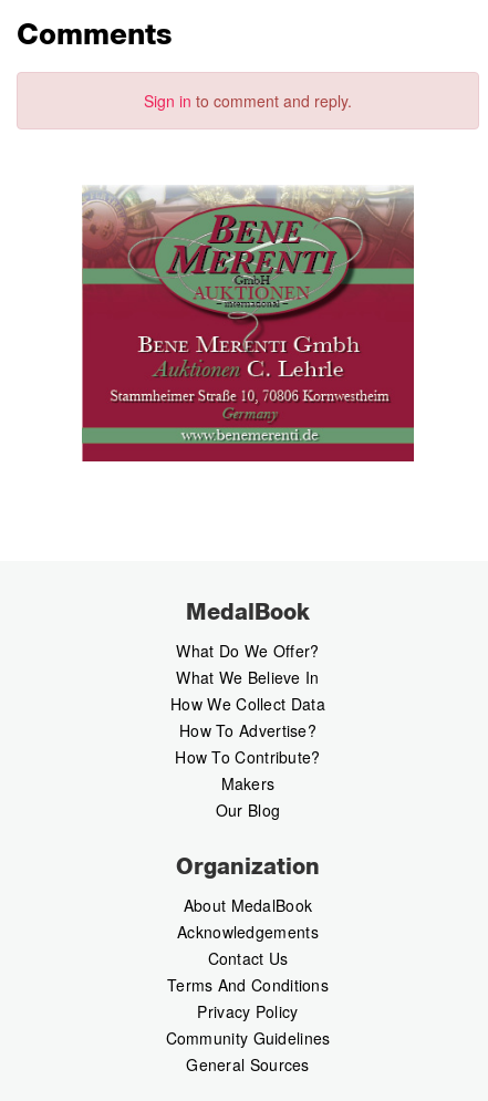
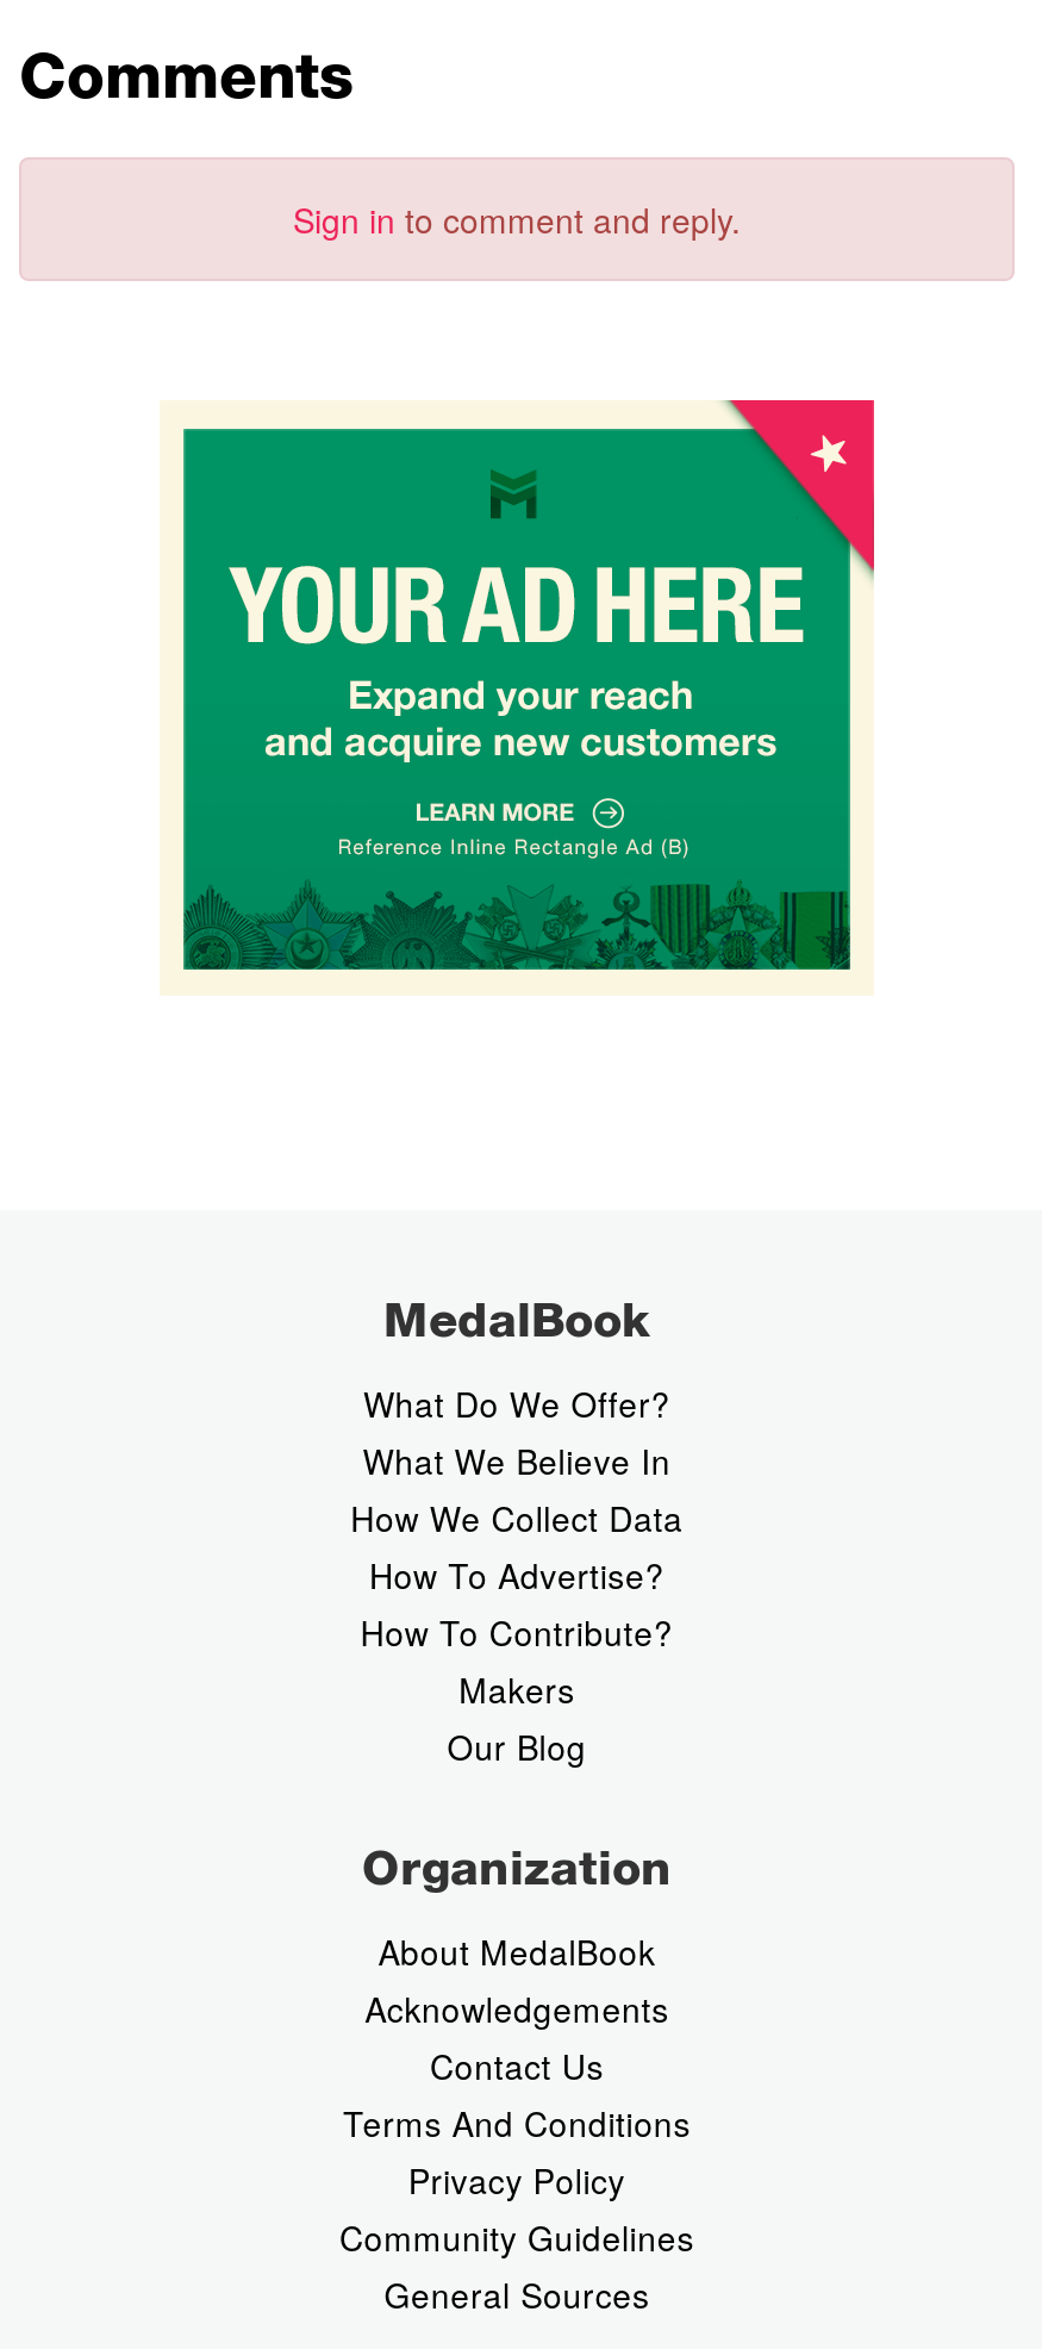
[81,185,415,463] [image] -> [160,398,876,996] [image]

